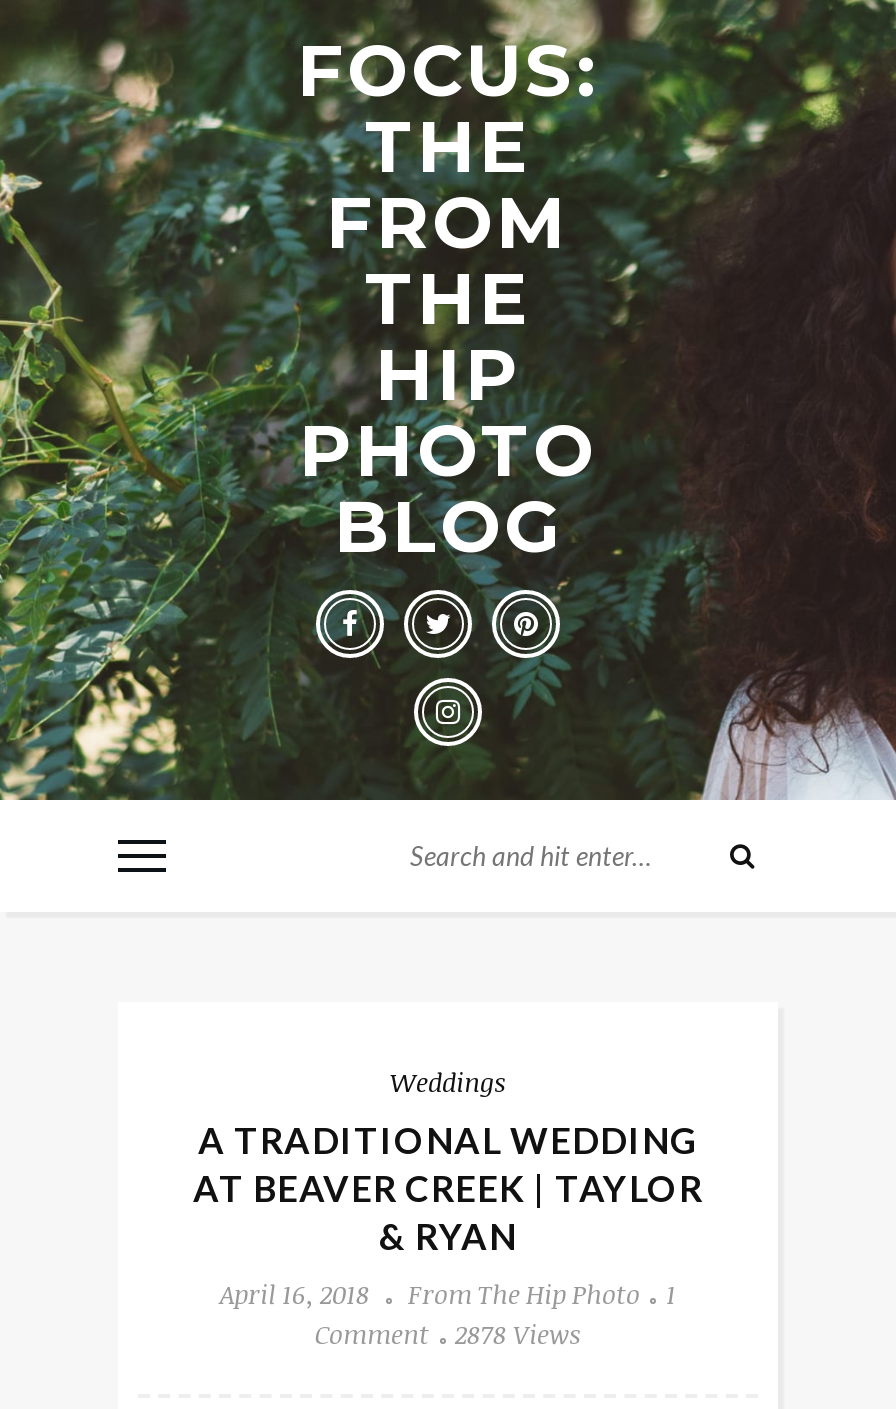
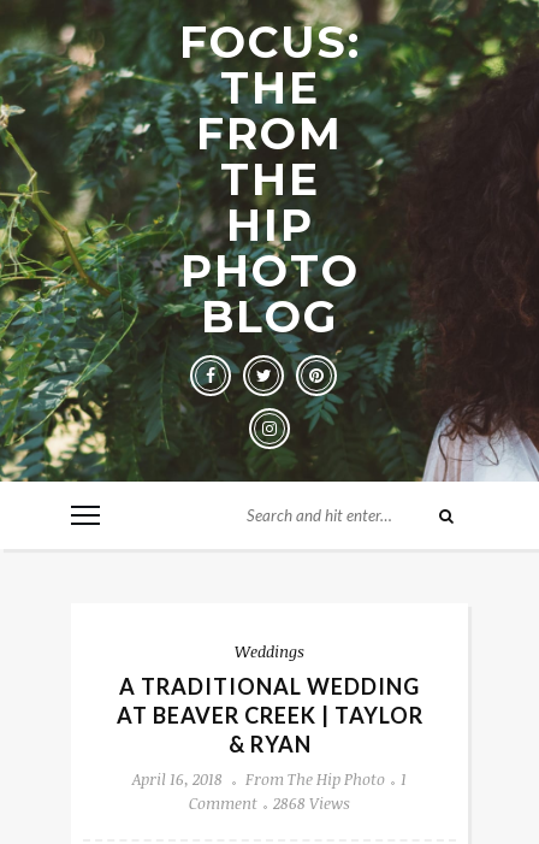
[315,1316,581,1352] Comment 2878 Views -> [189,792,350,814] Comment 2868 Views

